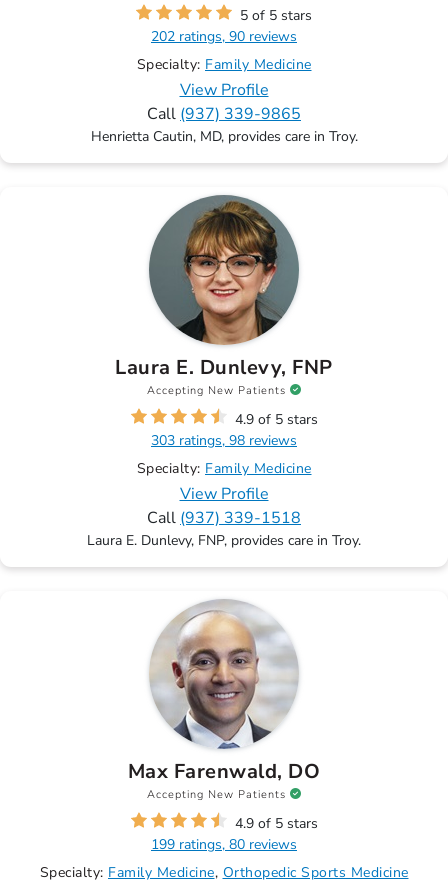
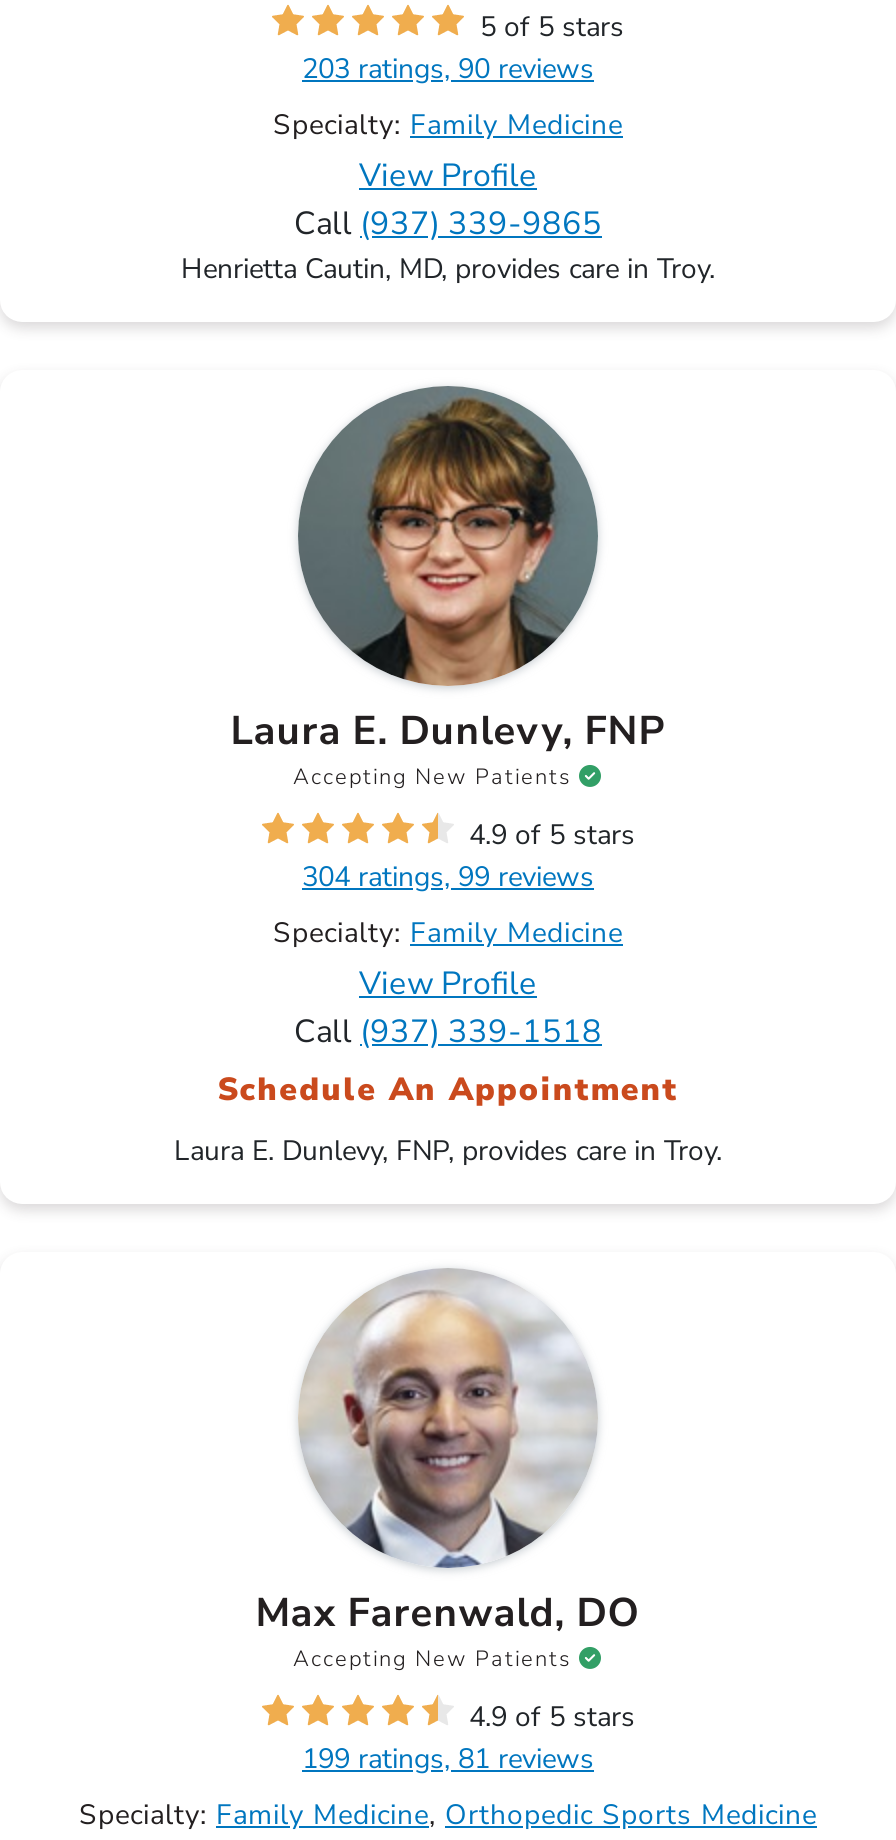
[151,27,297,46] 202 ratings, 90 reviews -> [302,50,594,88] 203 ratings, 90 reviews
[151,431,297,450] 303 ratings, 98 reviews -> [302,858,594,896] 304 ratings, 99 reviews
none -> [217,1068,679,1112] Schedule An Appointment
[151,835,297,854] 199 ratings, 80 reviews -> [302,1740,594,1778] 199 ratings, 81 reviews

